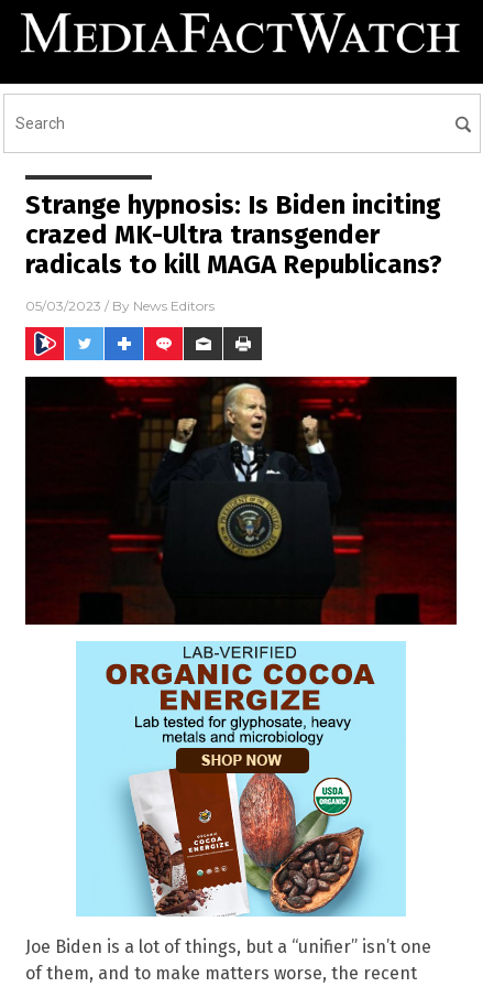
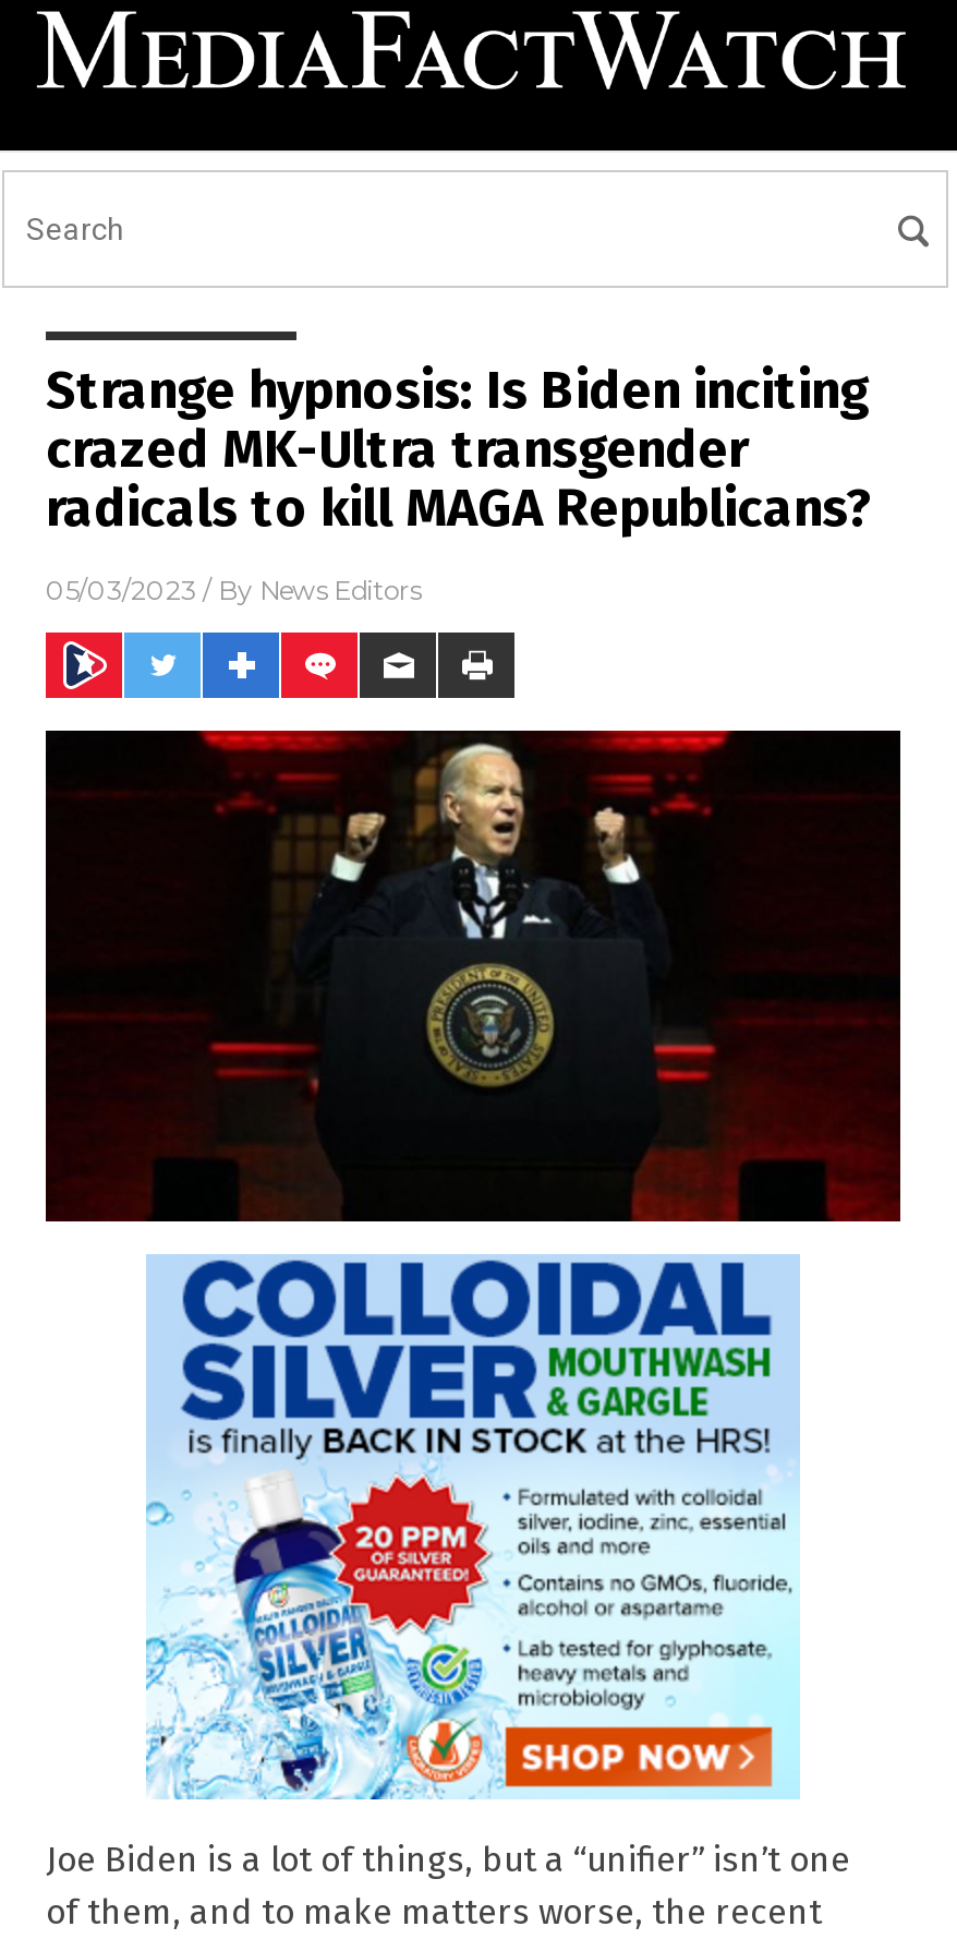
[76,644,405,918] [image] -> [148,1258,796,1799] [image]

